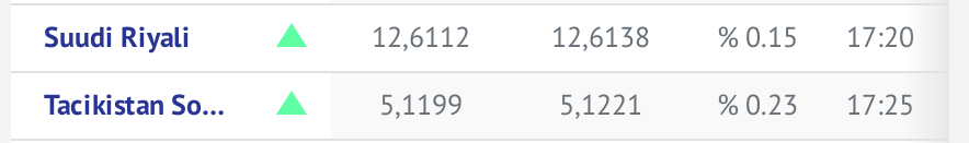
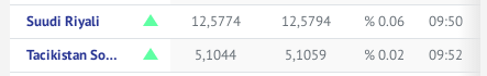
[372,19,470,56] 12,6112 -> [191,12,240,30] 12,5774
[551,19,650,56] 12,6138 -> [281,12,330,30] 12,5794
[717,19,798,56] % 0.15 -> [364,12,405,30] % 0.06
[846,19,914,56] 17:20 -> [429,12,463,30] 09:50
[379,86,463,123] 5,1199 -> [195,46,236,64] 5,1044
[559,86,642,123] 5,1221 -> [285,46,326,64] 5,1059
[717,86,798,123] % 0.23 -> [364,46,405,64] % 0.02
[846,86,914,123] 17:25 -> [429,46,463,64] 09:52

